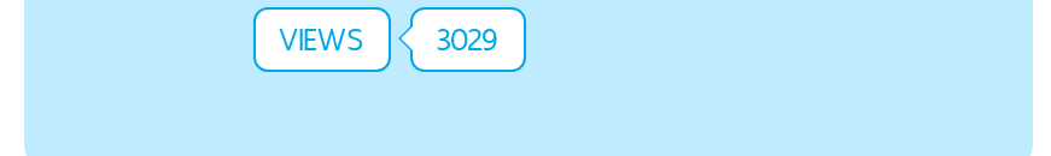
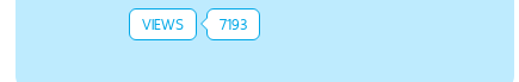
[279,11,499,64] VIEWS 3029 -> [142,10,247,36] VIEWS 7193

